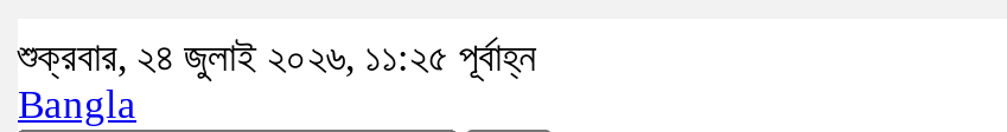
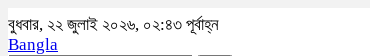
[18,35,537,80] শুক্রবার, ২৪ জুলাই ২০২৬, ১১:২৫ পূর্বাহ্ন -> [8,15,219,34] বুধবার, ২২ জুলাই ২০২৬, ০২:৪৩ পূর্বাহ্ন

